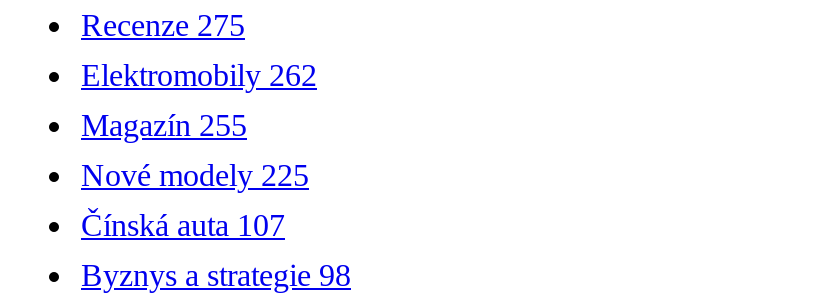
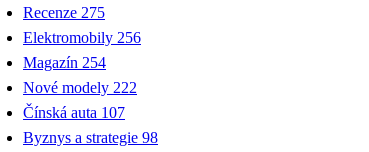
[81,58,317,92] Elektromobily 262 -> [23,29,141,46] Elektromobily 256
[81,108,247,142] Magazín 255 -> [23,54,106,71] Magazín 254
[81,158,309,192] Nové modely 225 -> [23,79,137,96] Nové modely 222

